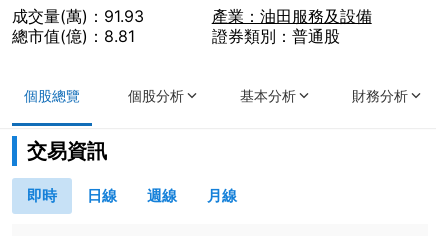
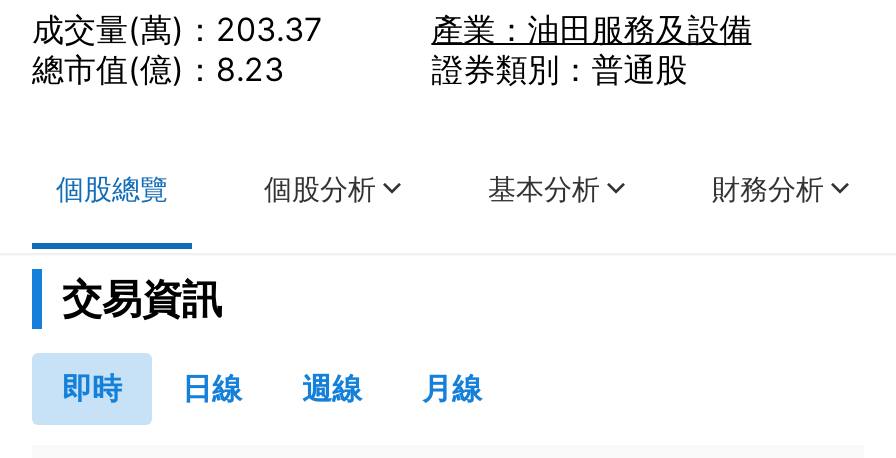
[12,6,144,26] 成交量(萬)：91.93 -> [32,9,322,49] 成交量(萬)：203.37
[12,26,135,46] 總市值(億)：8.81 -> [32,49,284,89] 總市值(億)：8.23

